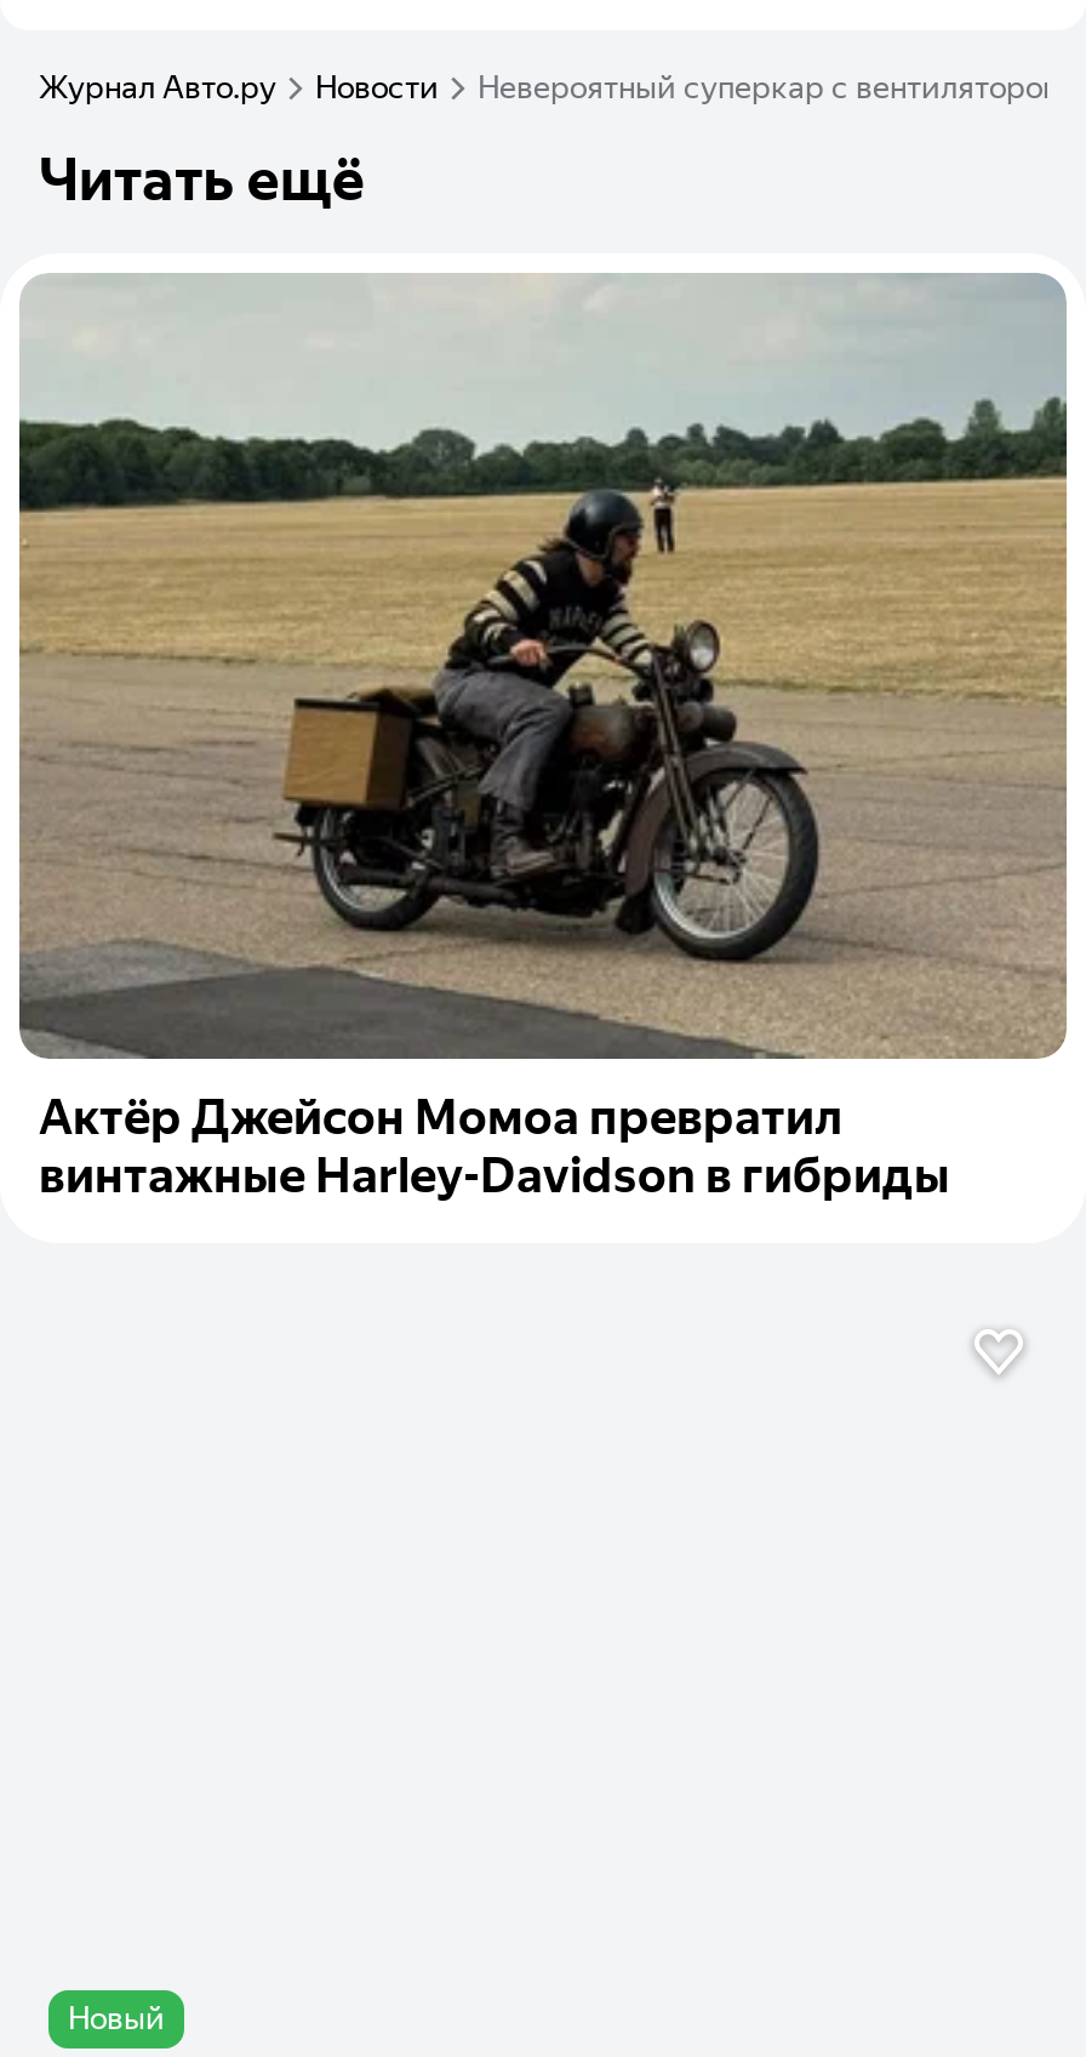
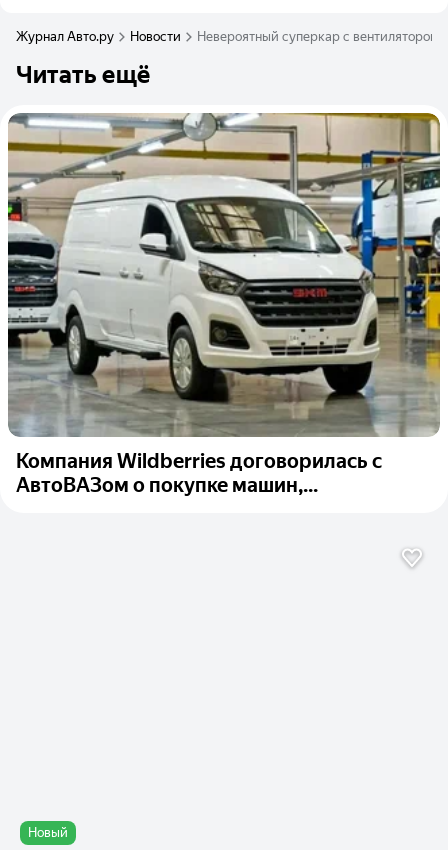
[17,273,1069,1204] [image] | Актёр Джейсон Момоа превратил | винтажные Harley-Davidson в гибриды -> [7,113,441,497] [image] | Компания Wildberries договорилась с | АвтоВАЗом о покупке машин,...

